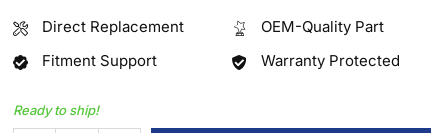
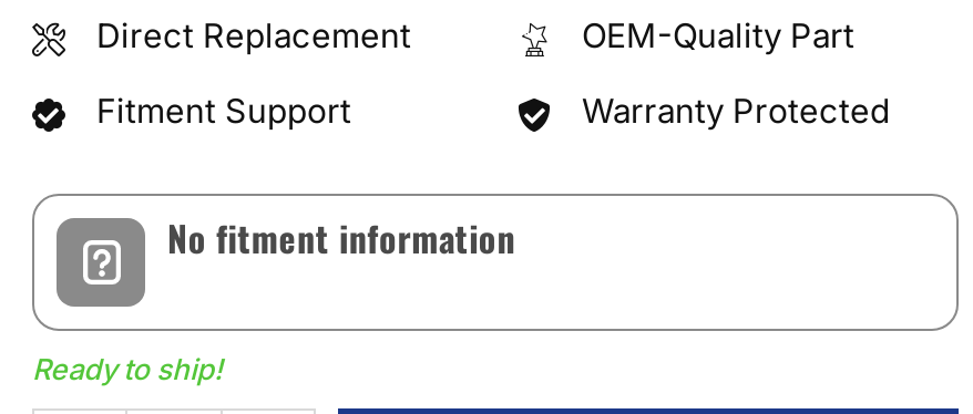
none -> [167,212,515,265] No fitment information

